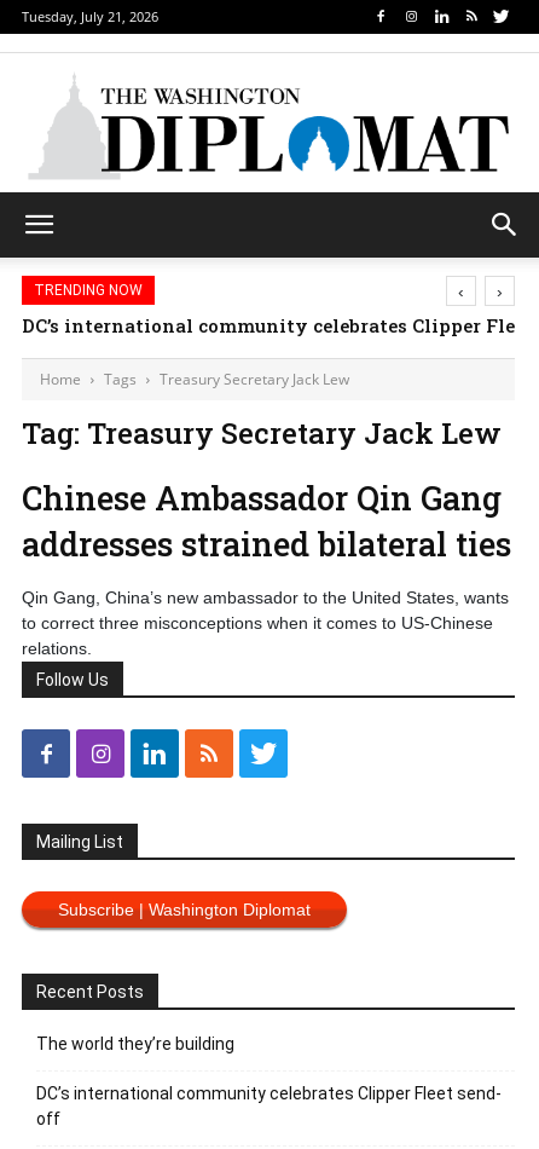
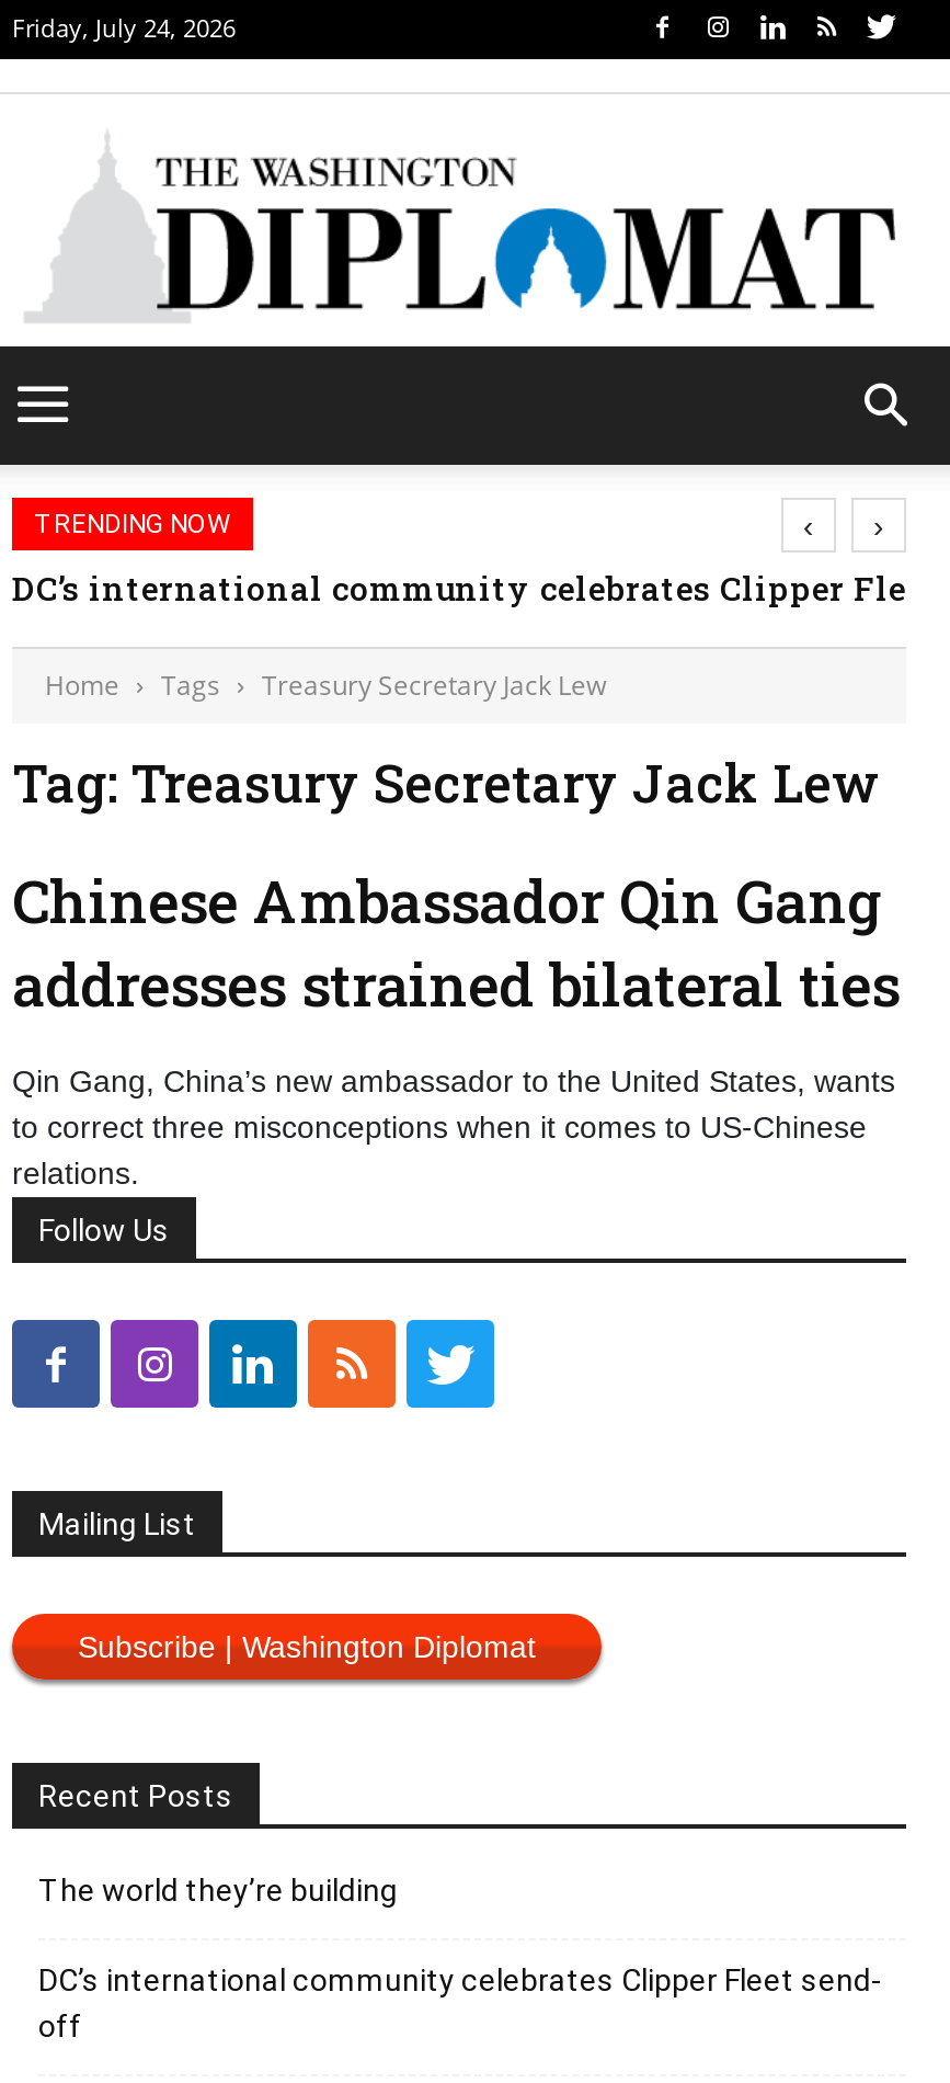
[22,7,158,25] Tuesday, July 21, 2026 -> [12,11,236,44] Friday, July 24, 2026

